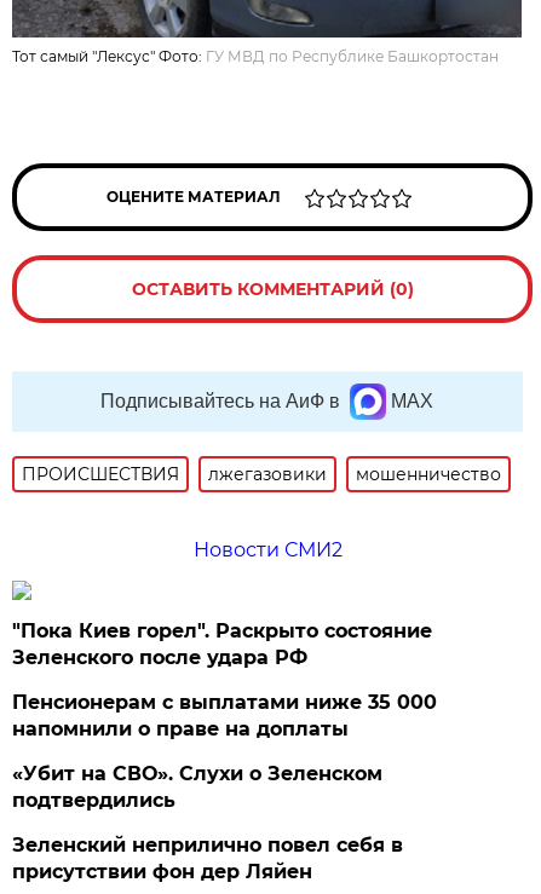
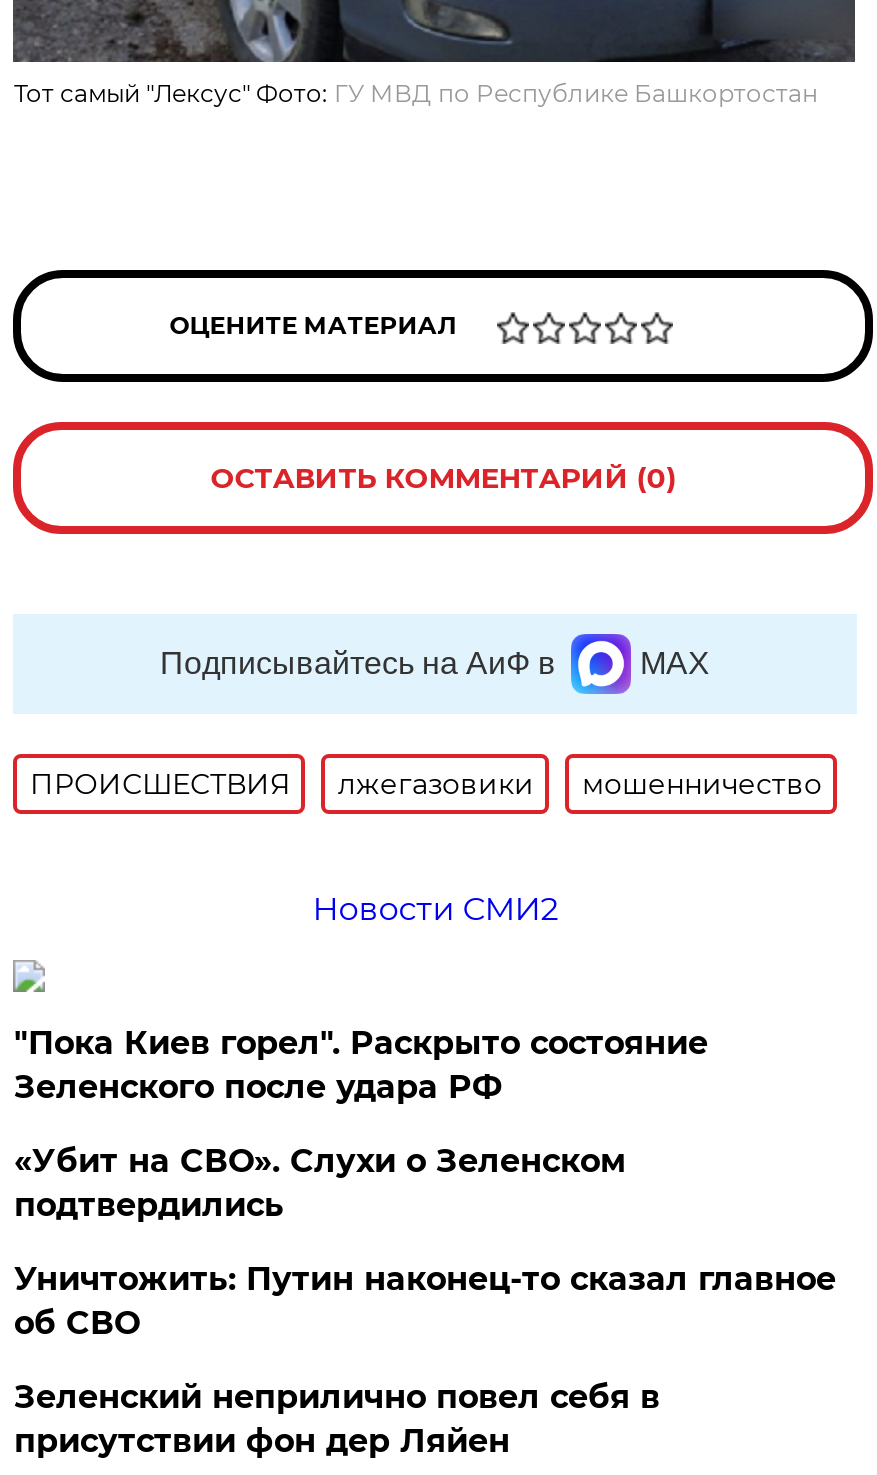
[13,691,437,740] Пенсионерам с выплатами ниже 35 000 | напомнили о праве на доплаты -> none
moved [13,762,383,812] -> [14,1142,626,1224]: «Убит на СВО». Слухи о Зеленском | подтвердились
none -> [14,1260,836,1342] Уничтожить: Путин наконец-то сказал главное | об СВО

